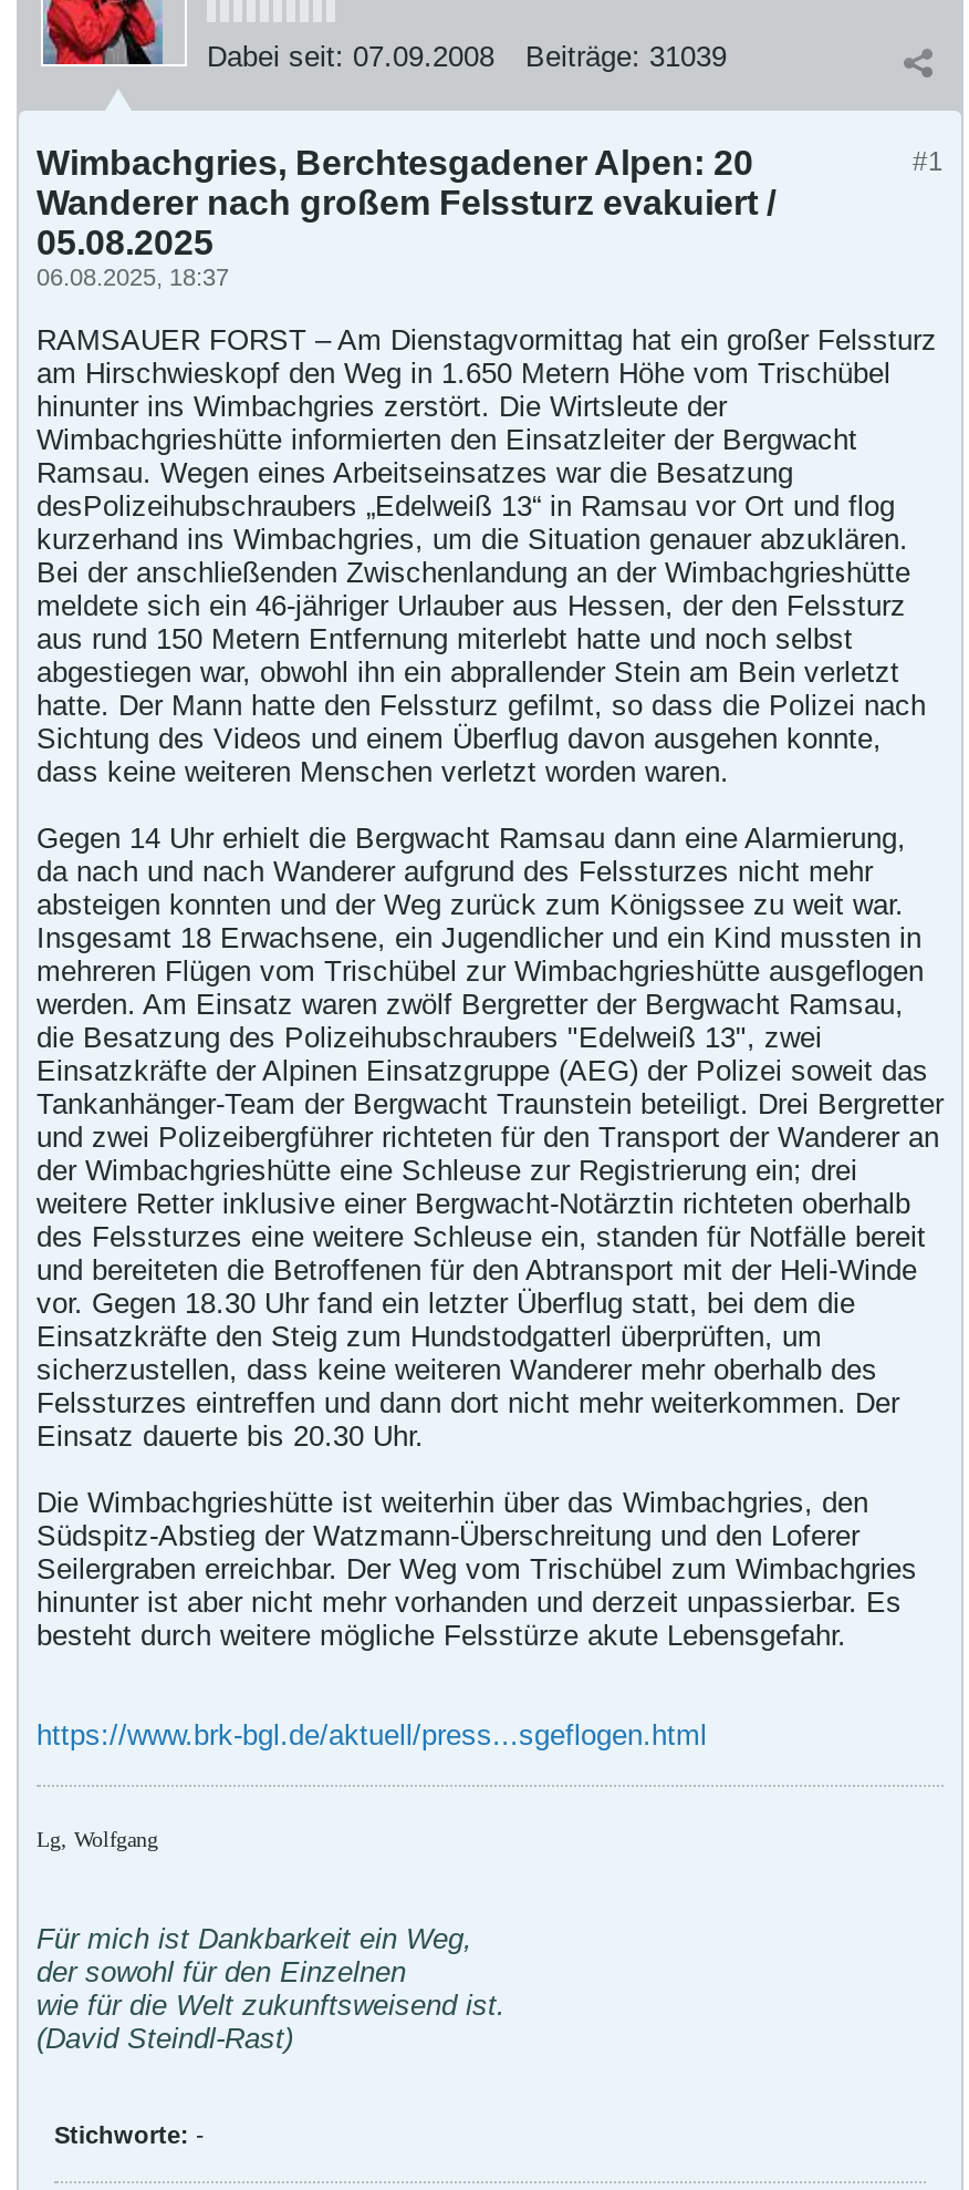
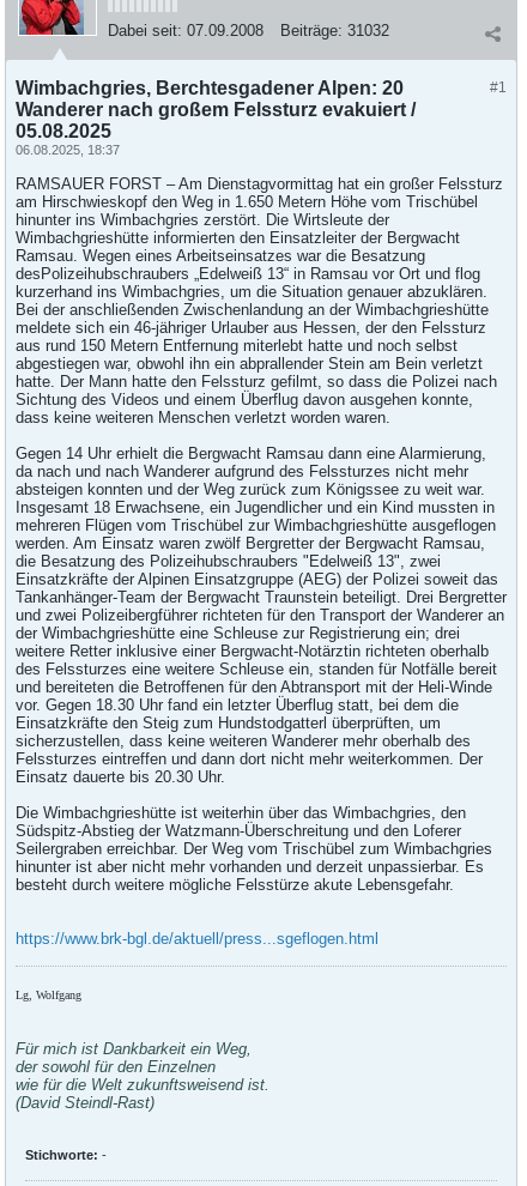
[207,40,727,73] Dabei seit: 07.09.2008 Beiträge: 31039 -> [108,22,389,40] Dabei seit: 07.09.2008 Beiträge: 31032

